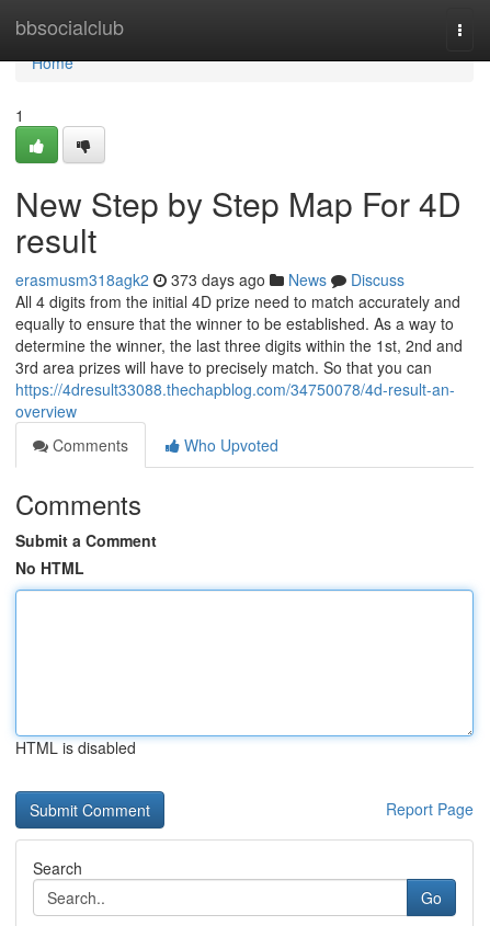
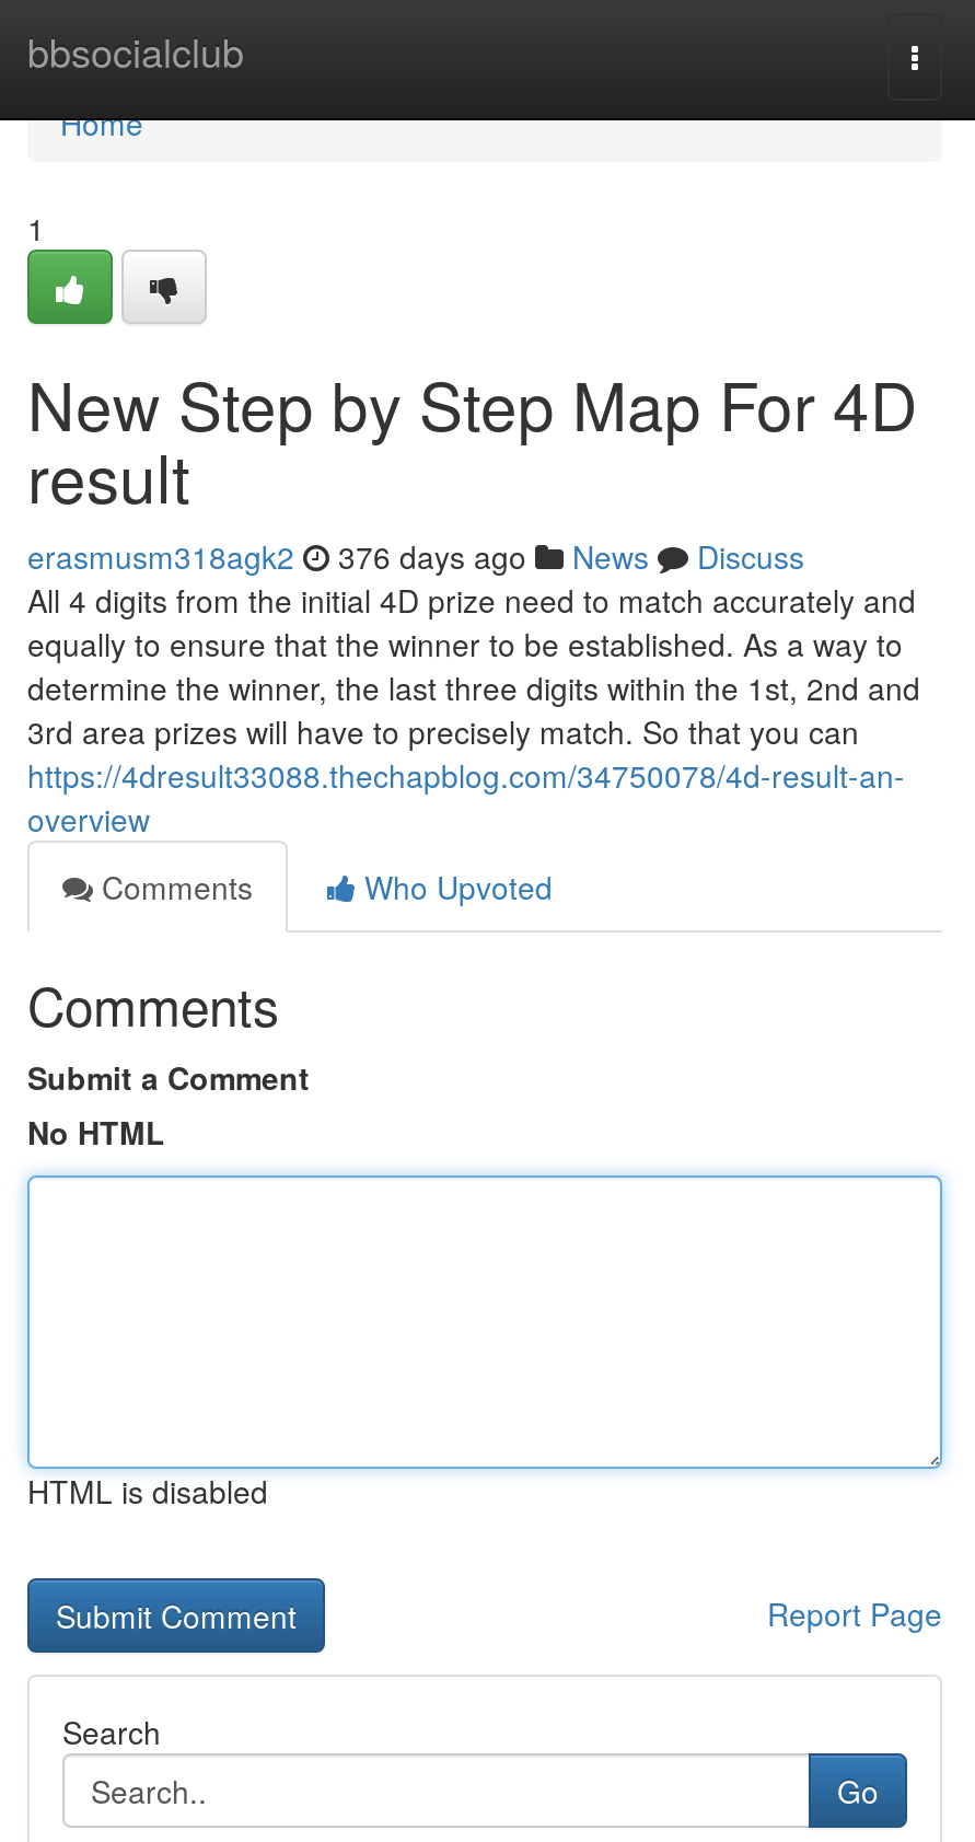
[15,268,404,290] erasmusm318agk2 373 days ago News Discuss -> [27,534,804,578] erasmusm318agk2 376 days ago News Discuss

